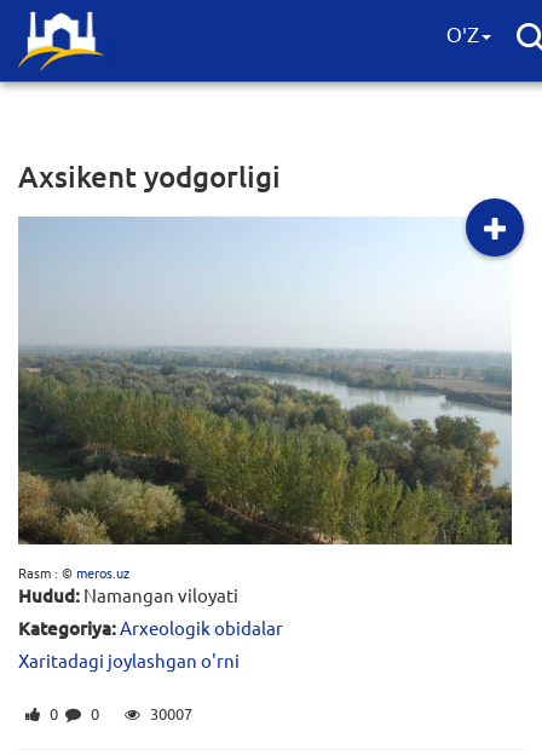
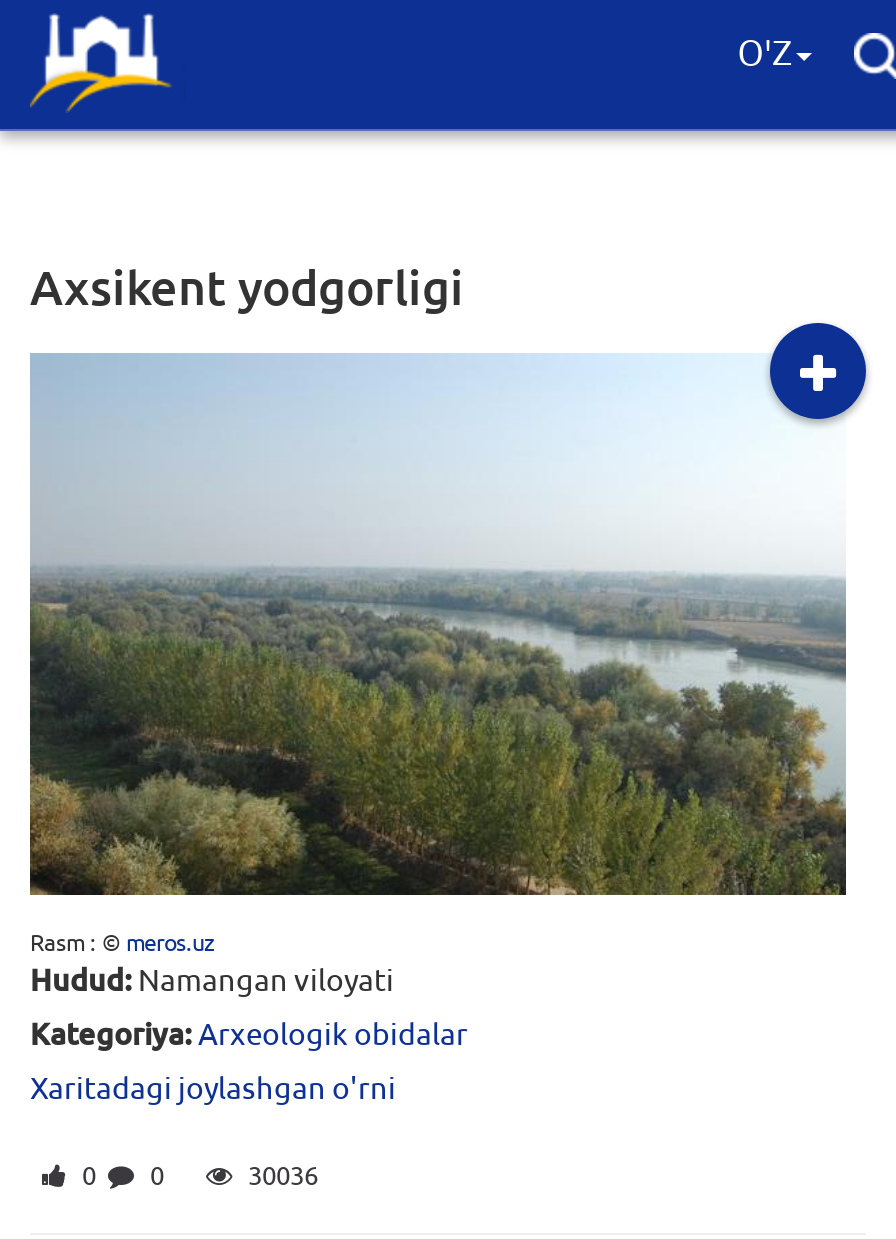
[146,703,192,724] 30007 -> [242,1158,318,1192] 30036

